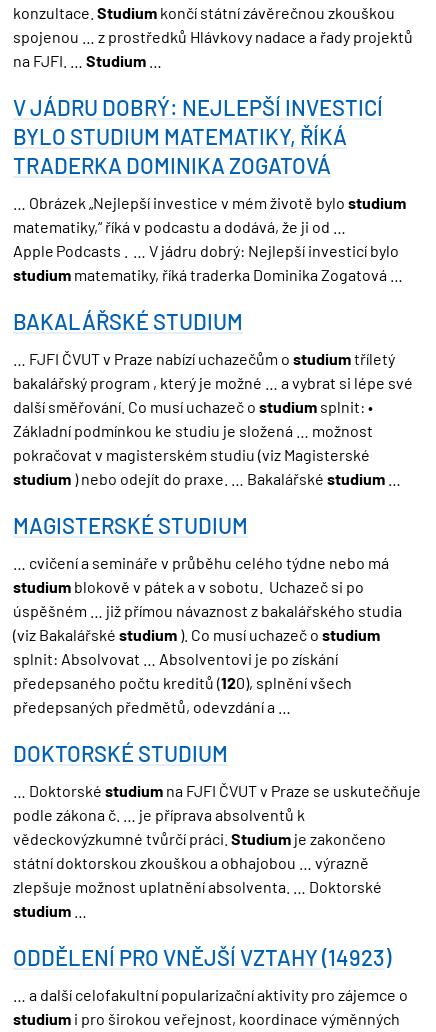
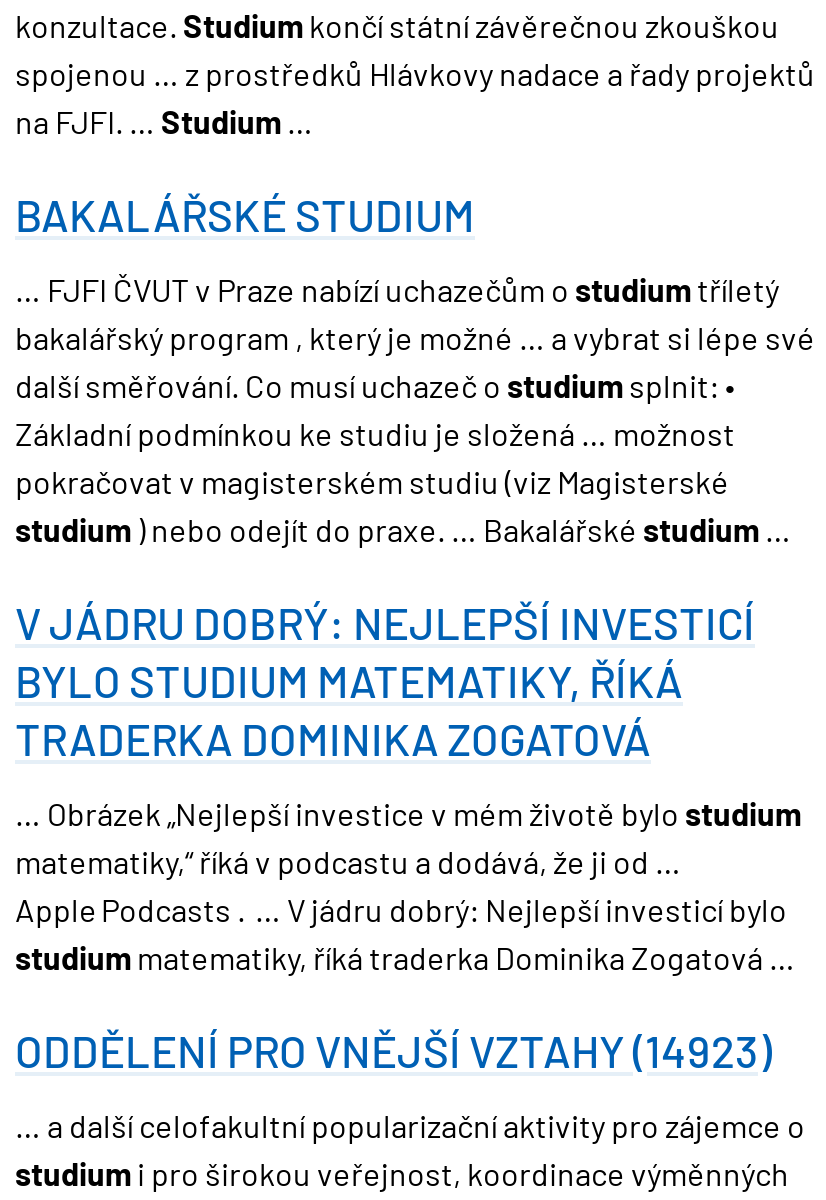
moved [13,94,406,284] -> [15,597,801,977]: V JÁDRU DOBRÝ: NEJLEPŠÍ INVESTICÍ | BYLO STUDIUM MATEMATIKY, ŘÍKÁ | TRADERKA DOMINIKA ZOGATOVÁ | … Obrázek „Nejlepší investice v mém životě bylo studium | matematiky,“ říká v podcastu a dodává, že ji od … | Apple Podcasts . … V jádru dobrý: Nejlepší investicí bylo | studium matematiky, říká traderka Dominika Zogatová …
moved [13,308,413,488] -> [15,189,815,549]: BAKALÁŘSKÉ STUDIUM | … FJFI ČVUT v Praze nabízí uchazečům o studium tříletý | bakalářský program , který je možné … a vybrat si lépe své | další směřování. Co musí uchazeč o studium splnit: • | Základní podmínkou ke studiu je složená … možnost | pokračovat v magisterském studiu (viz Magisterské | studium) nebo odejít do praxe. … Bakalářské studium …
[13,512,421,920] MAGISTERSKÉ STUDIUM | … cvičení a semináře v průběhu celého týdne nebo má | studium blokově v pátek a v sobotu. Uchazeč si po | úspěšném … již přímou návaznost z bakalářského studia | (viz Bakalářské studium). Co musí uchazeč o studium | splnit: Absolvovat … Absolventovi je po získání | předepsaného počtu kreditů (120), splnění všech | předepsaných předmětů, odevzdání a … | DOKTORSKÉ STUDIUM | … Doktorské studium na FJFI ČVUT v Praze se uskutečňuje | podle zákona č. … je příprava absolventů k | vědeckovýzkumné tvůrčí práci. Studium je zakončeno | státní doktorskou zkouškou a obhajobou … výrazně | zlepšuje možnost uplatnění absolventa. … Doktorské | studium … -> none

